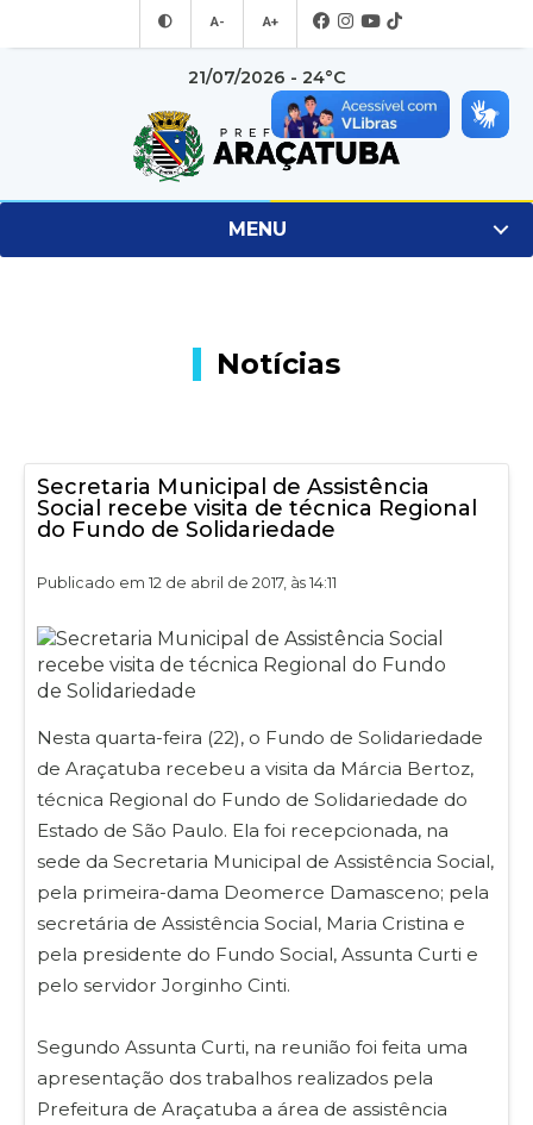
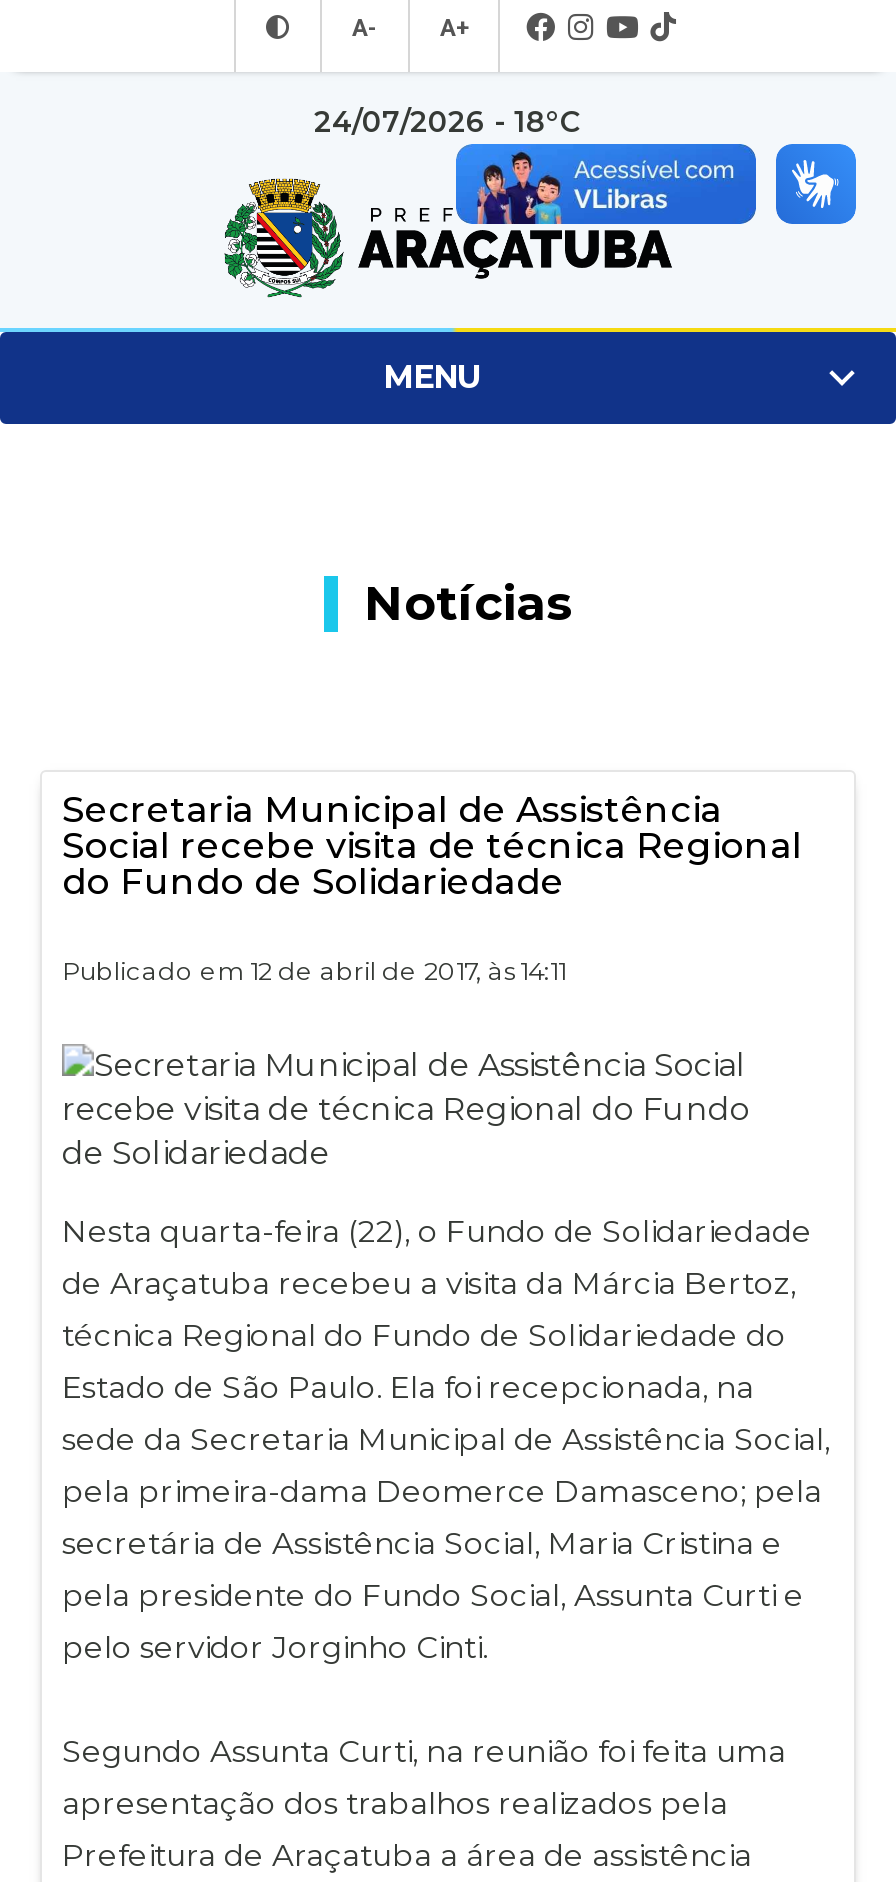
[187,67,346,88] 21/07/2026 - 24°C -> [314,104,582,140] 24/07/2026 - 18°C

